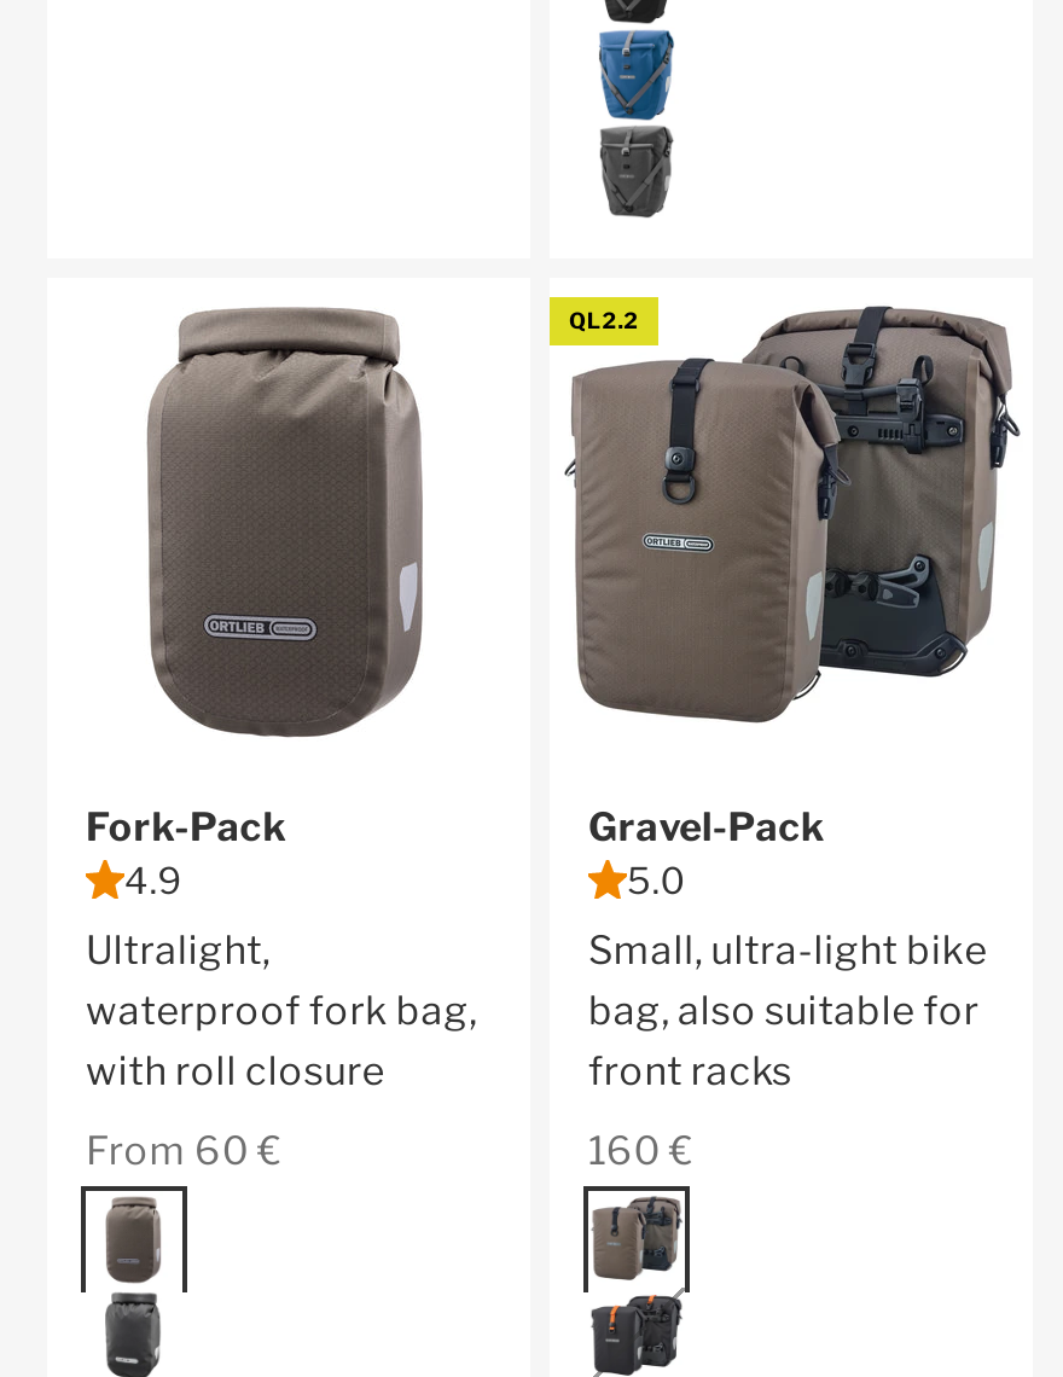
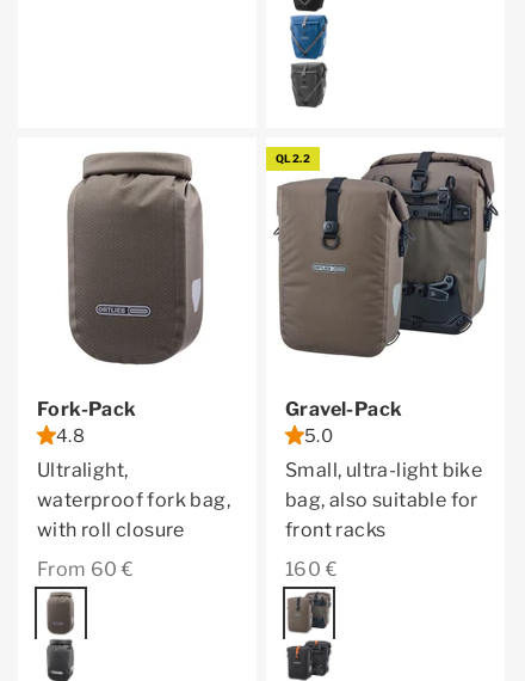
[124,860,183,904] 4.9 -> [56,425,85,447] 4.8

